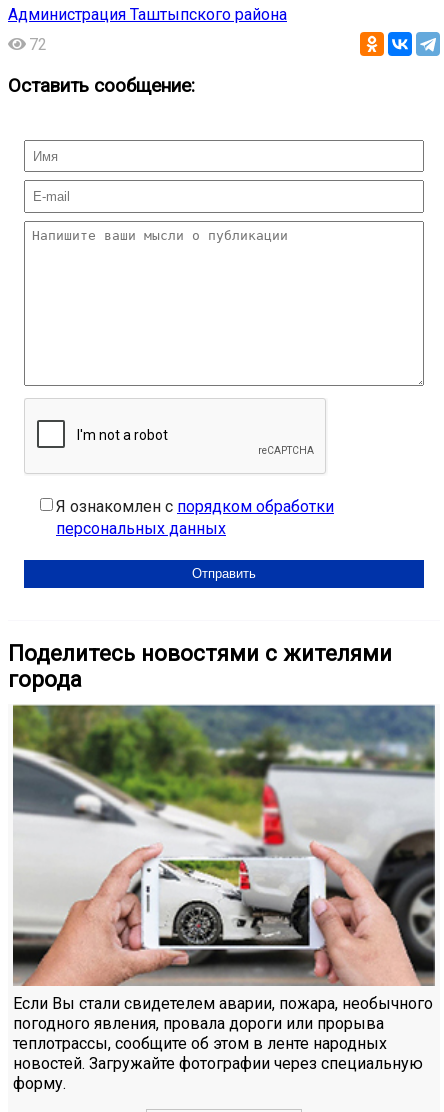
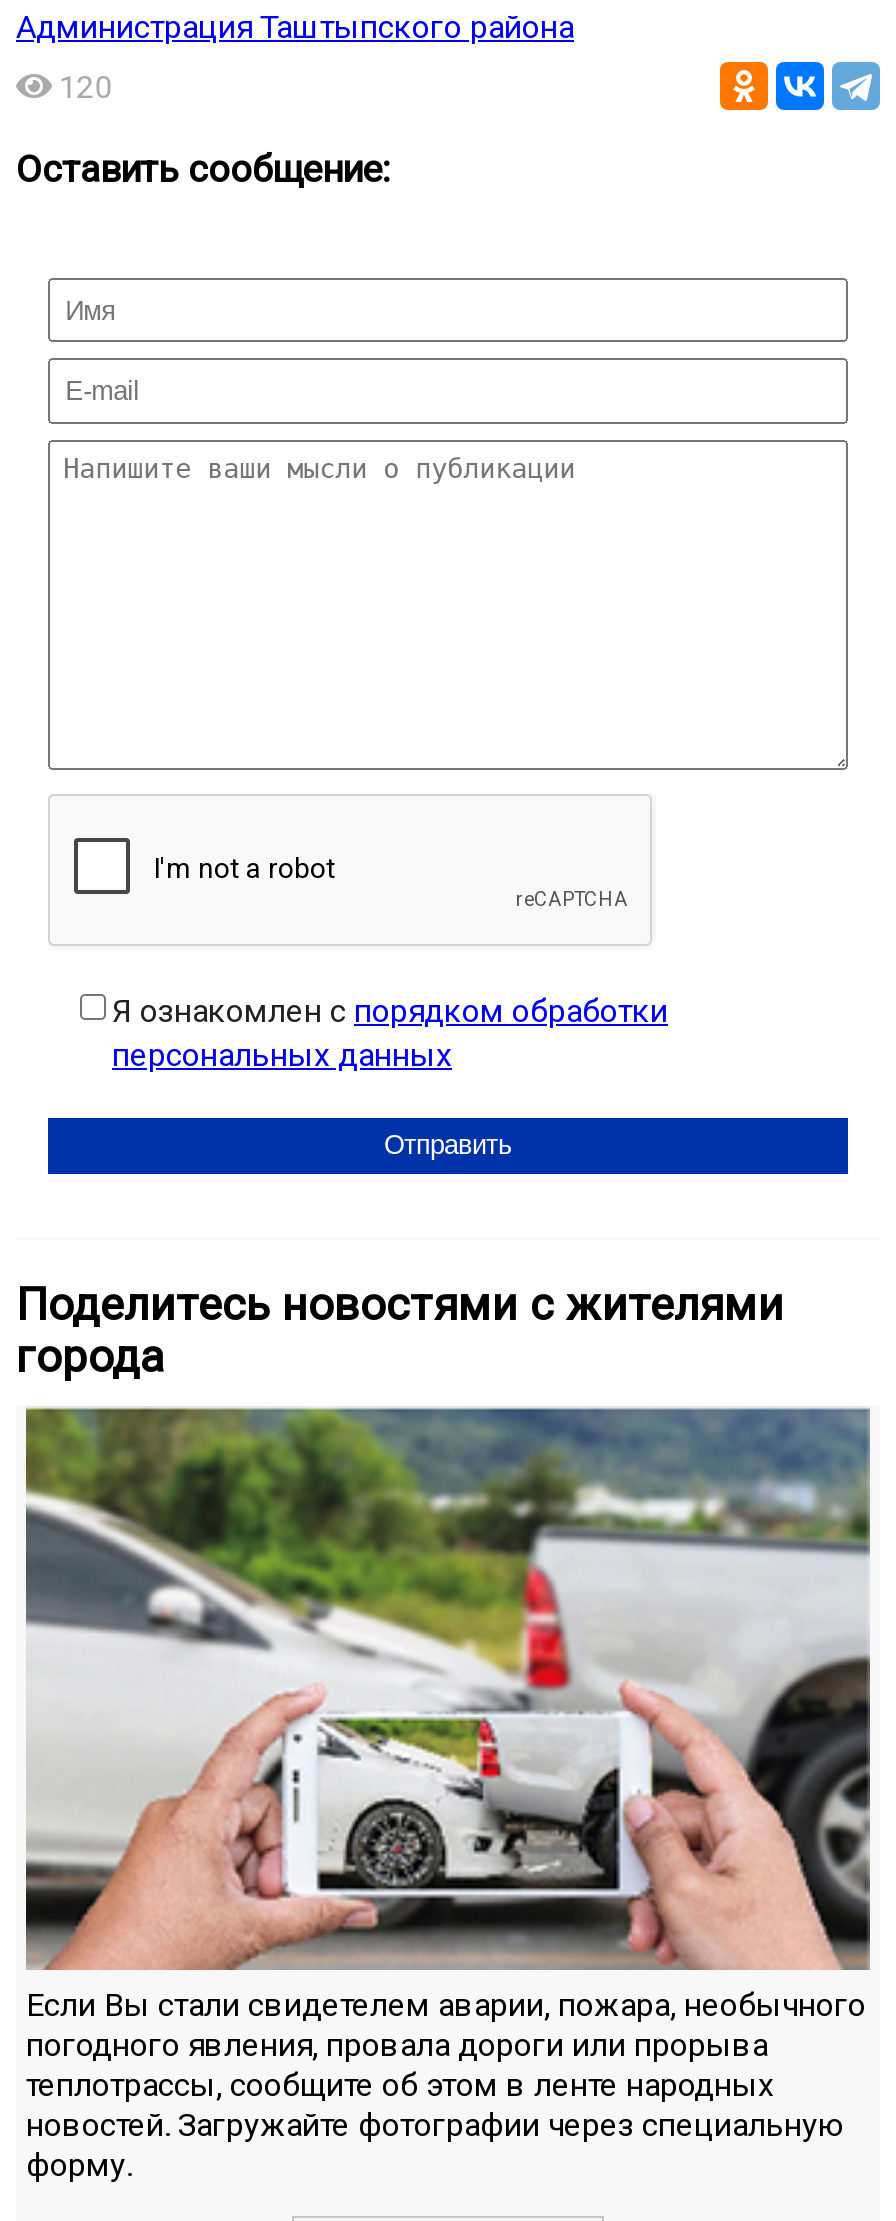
[29,35,47,54] 72 -> [58,68,112,106] 120

